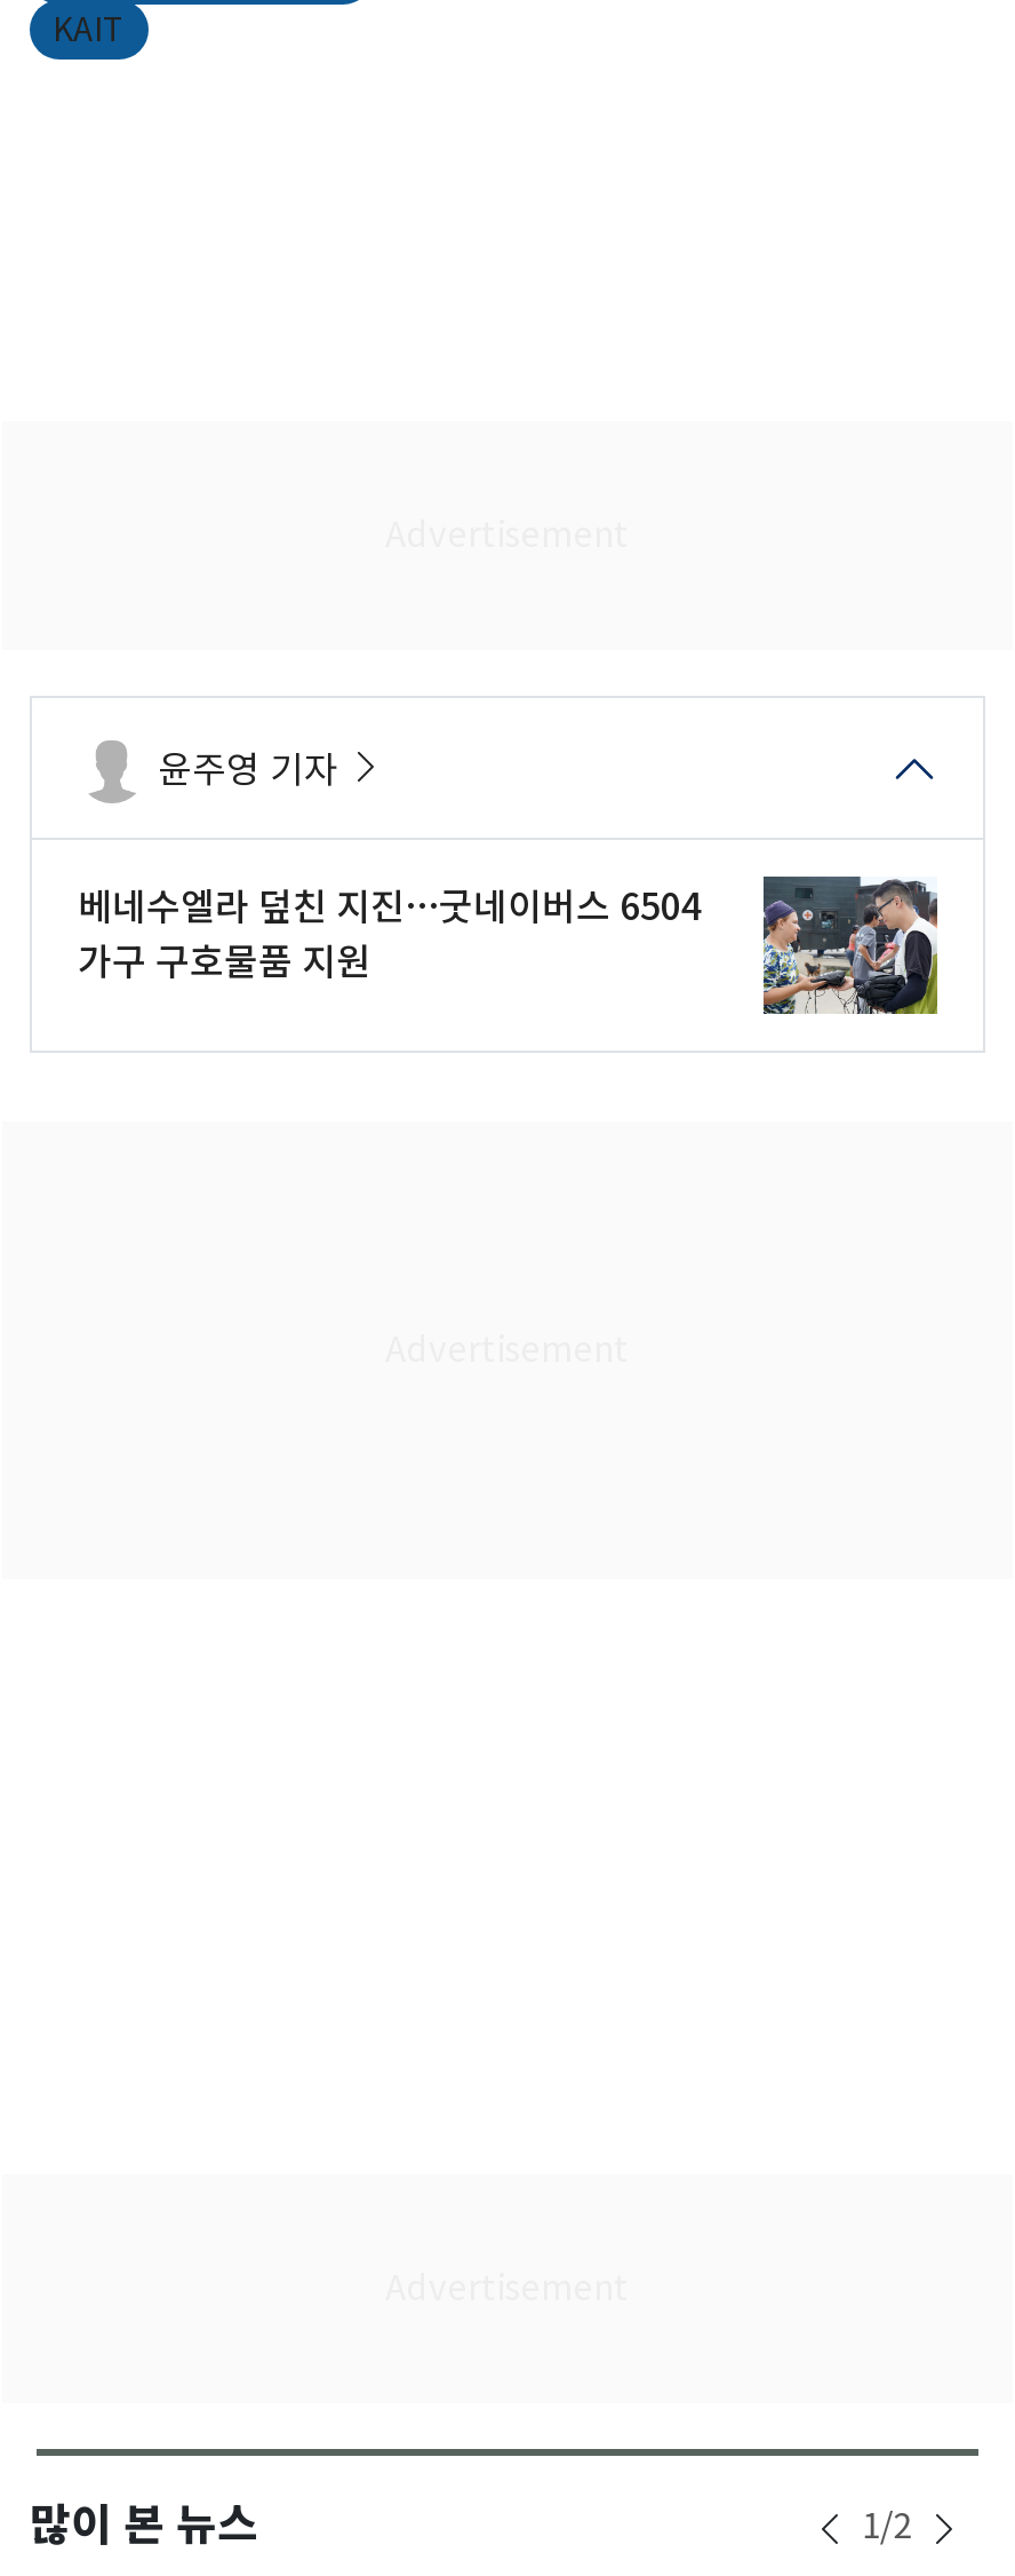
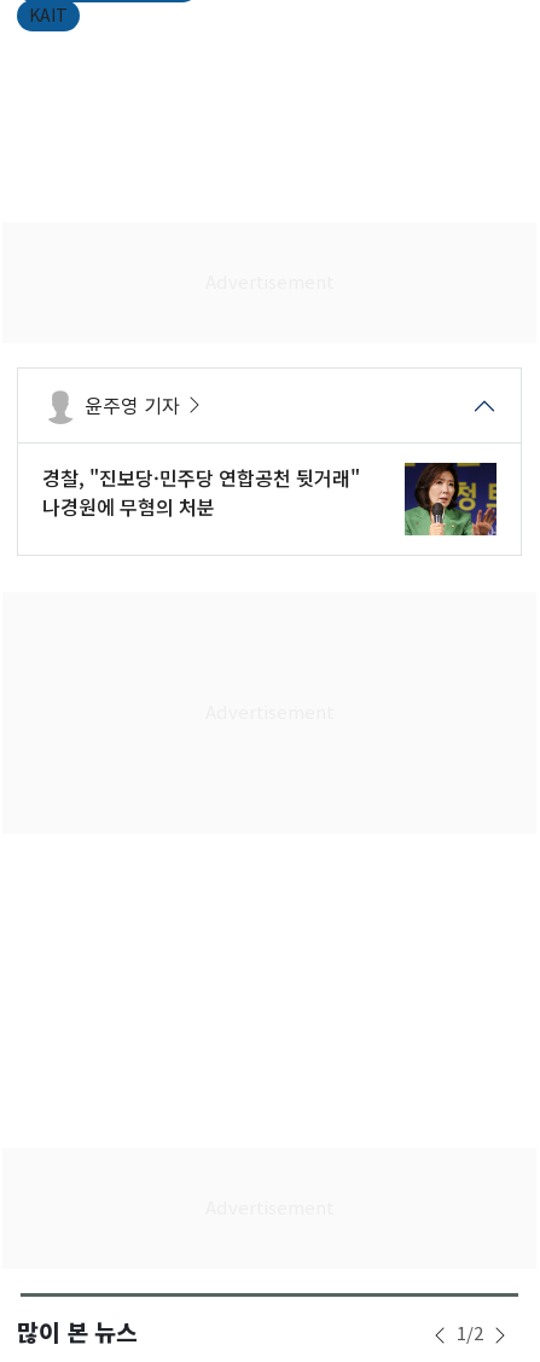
[78,874,940,1016] [image] | 베네수엘라 덮친 지진…굿네이버스 6504 | 가구 구호물품 지원 -> [42,462,498,537] [image] | 경찰, "진보당·민주당 연합공천 뒷거래" | 나경원에 무혐의 처분

